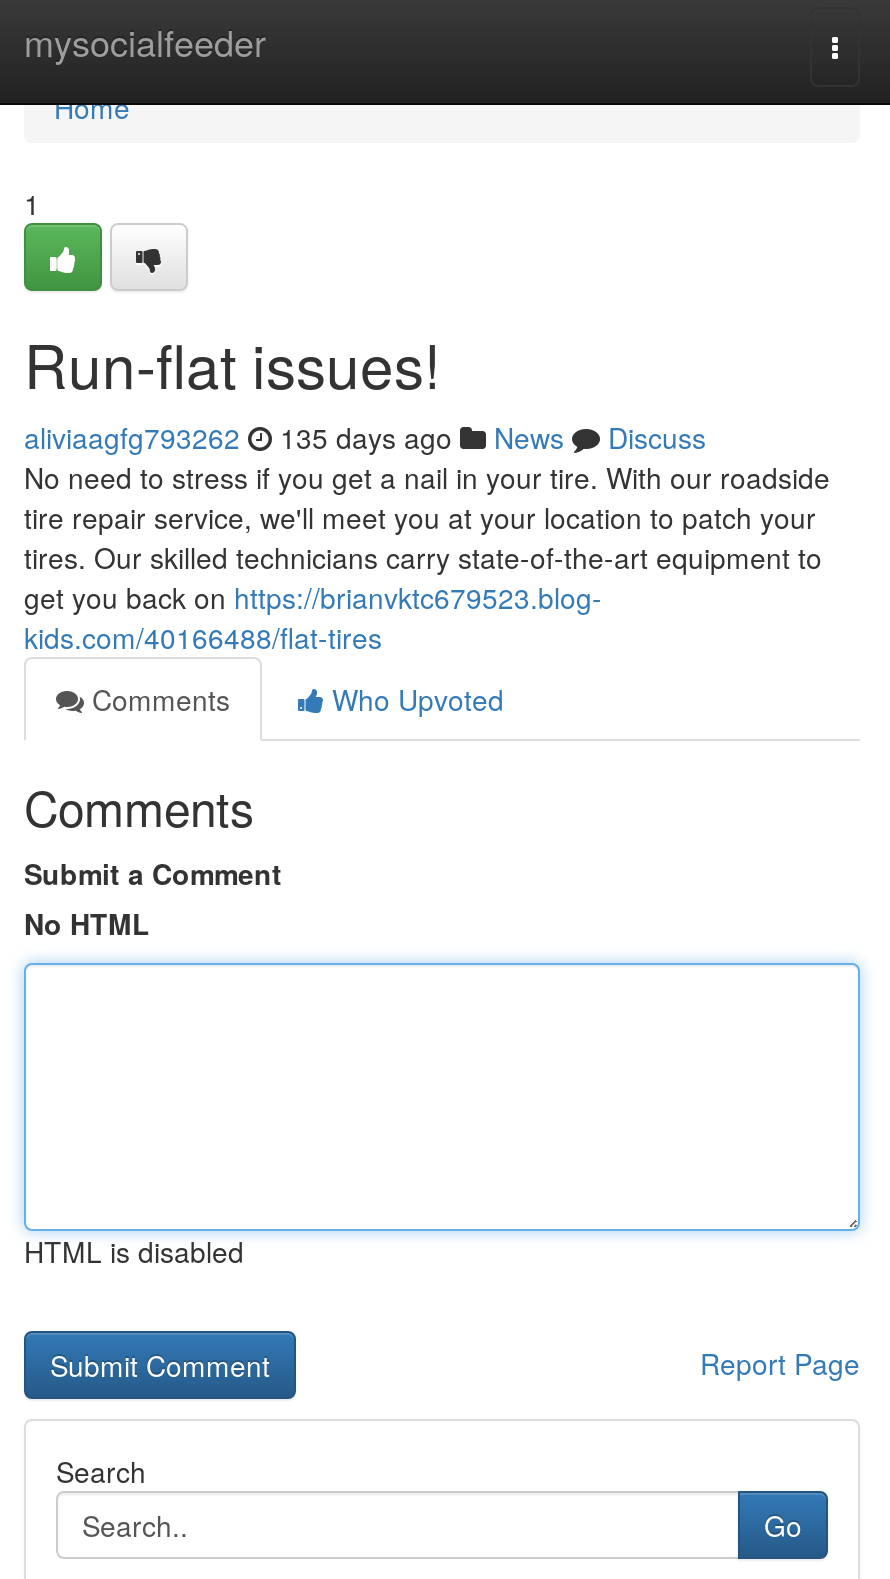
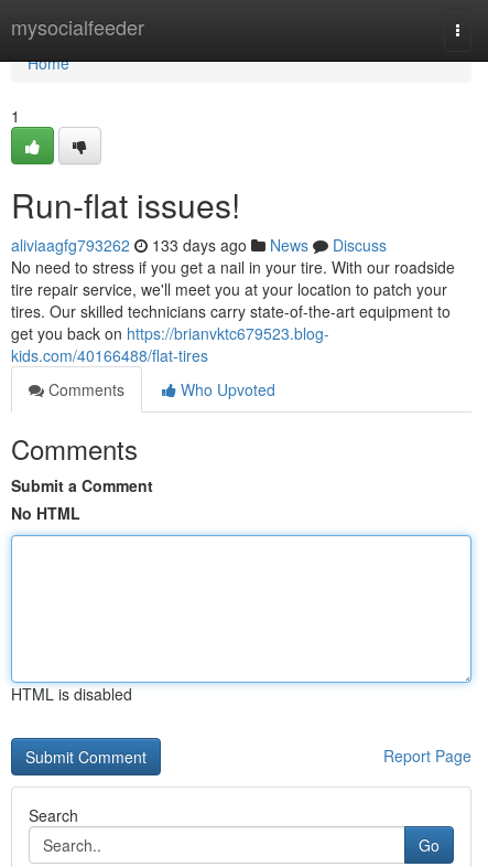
[24,417,706,457] aliviaagfg793262 135 days ago News Discuss -> [11,234,387,256] aliviaagfg793262 133 days ago News Discuss

